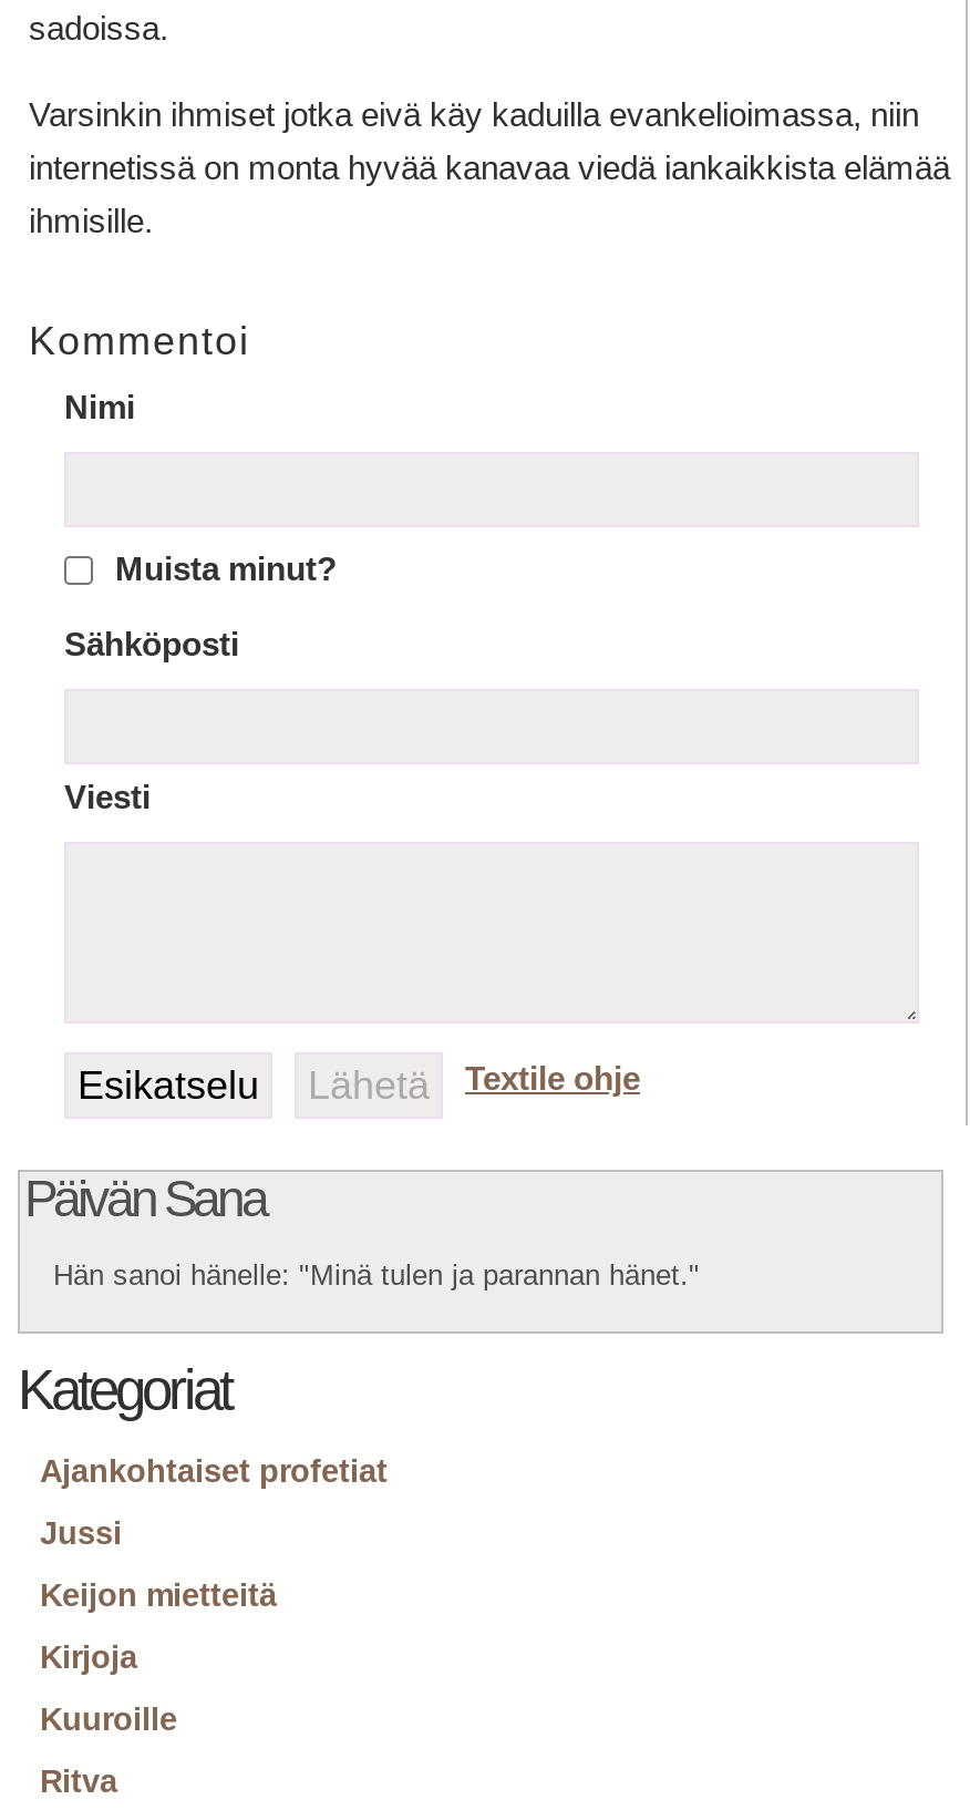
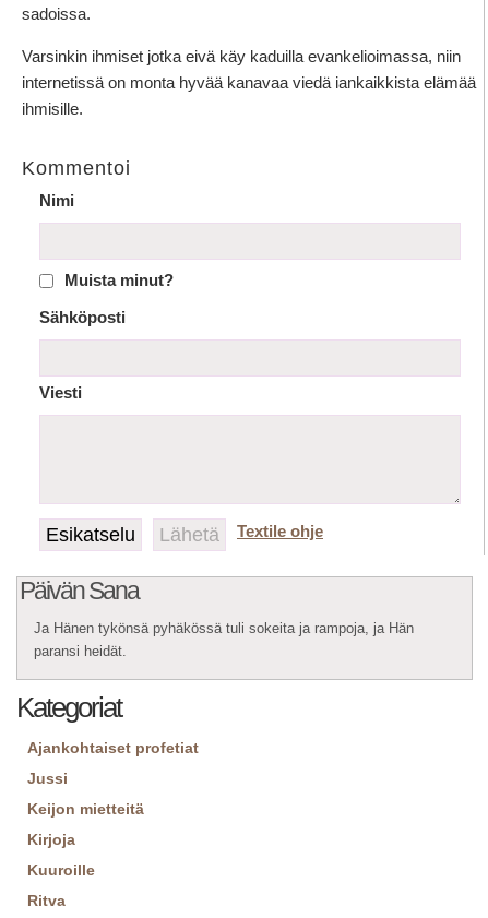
[53,1258,700,1292] Hän sanoi hänelle: "Minä tulen ja parannan hänet." -> [34,620,414,659] Ja Hänen tykönsä pyhäkössä tuli sokeita ja rampoja, ja Hän | paransi heidät.

